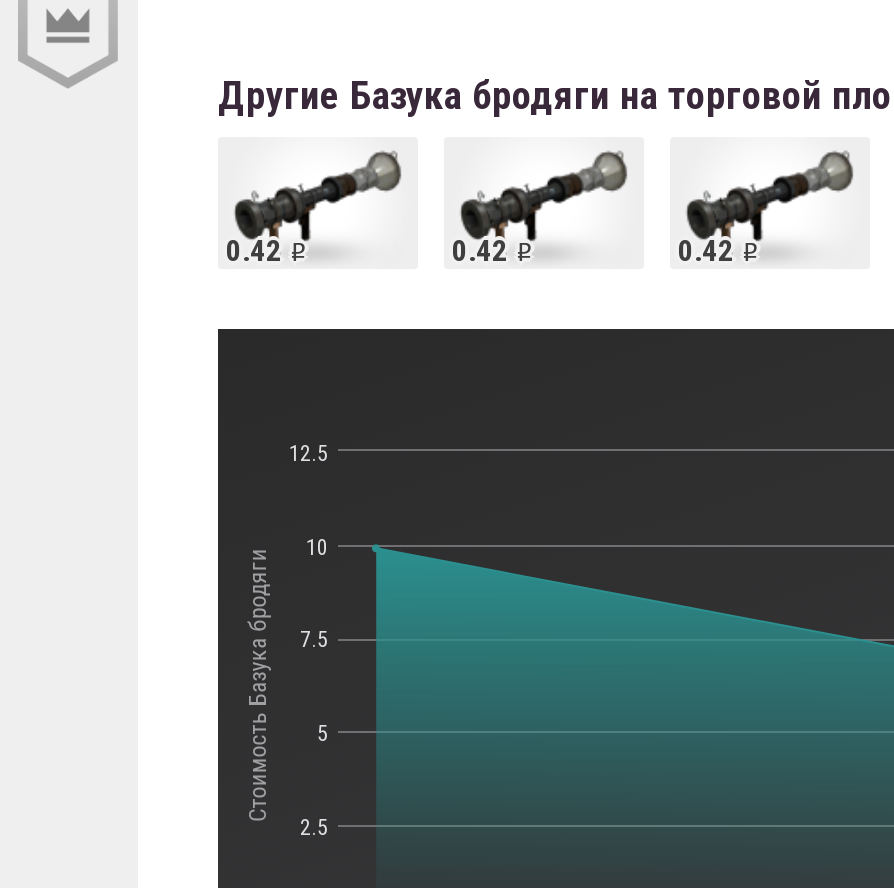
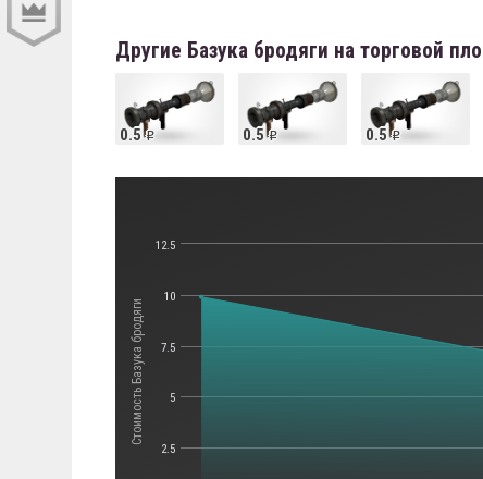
[226,233,288,269] 0.42 -> [120,125,145,145] 0.5
[452,233,514,269] 0.42 -> [243,125,268,145] 0.5
[678,233,740,269] 0.42 -> [366,125,391,145] 0.5

